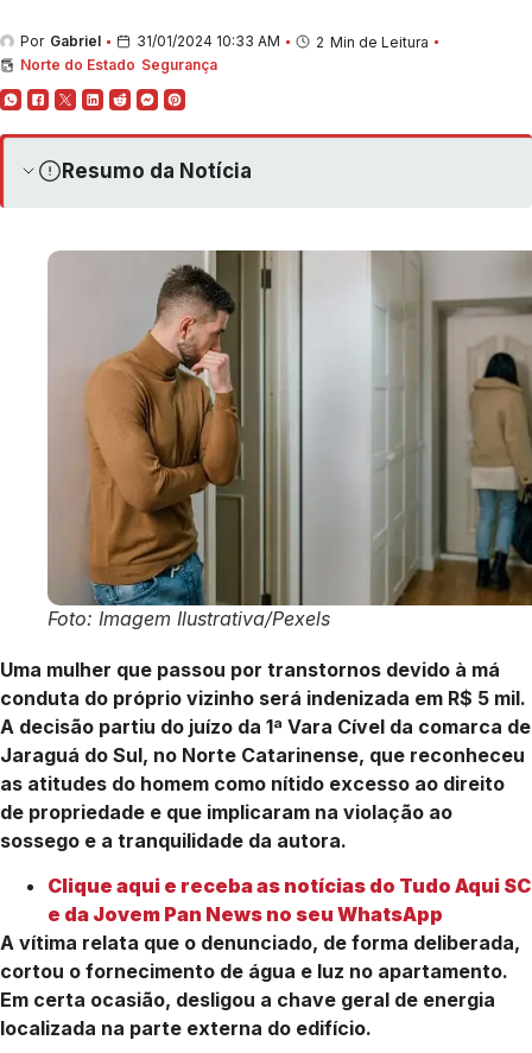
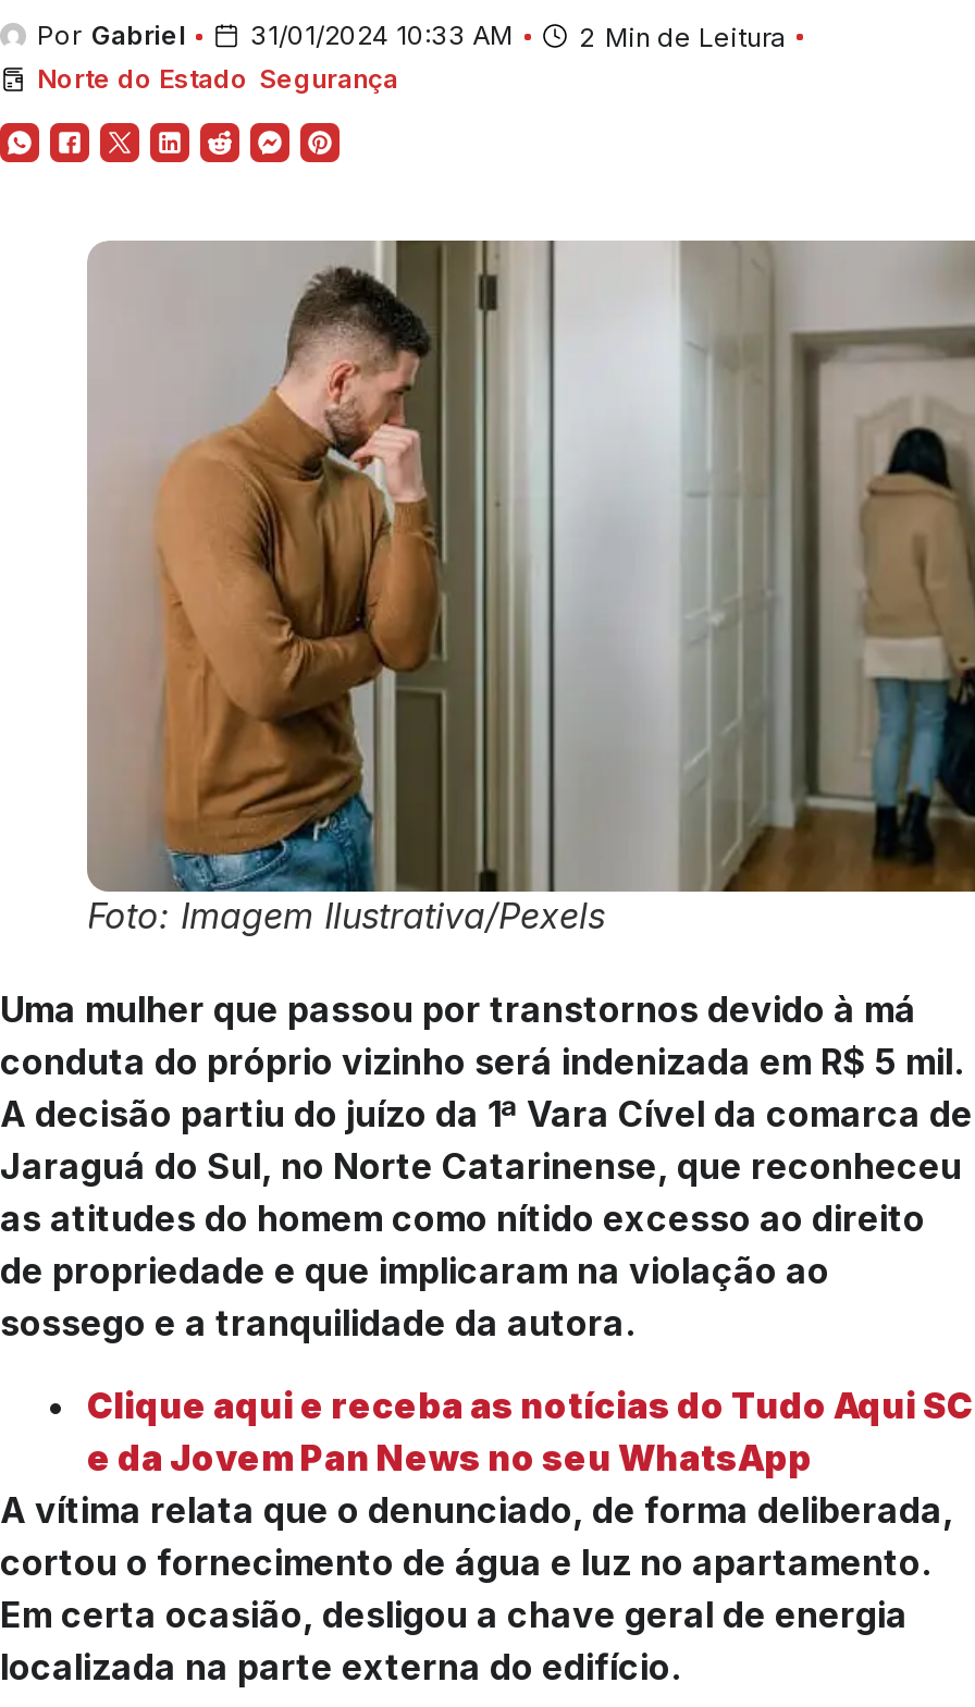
[62,159,252,183] Resumo da Notícia -> none

